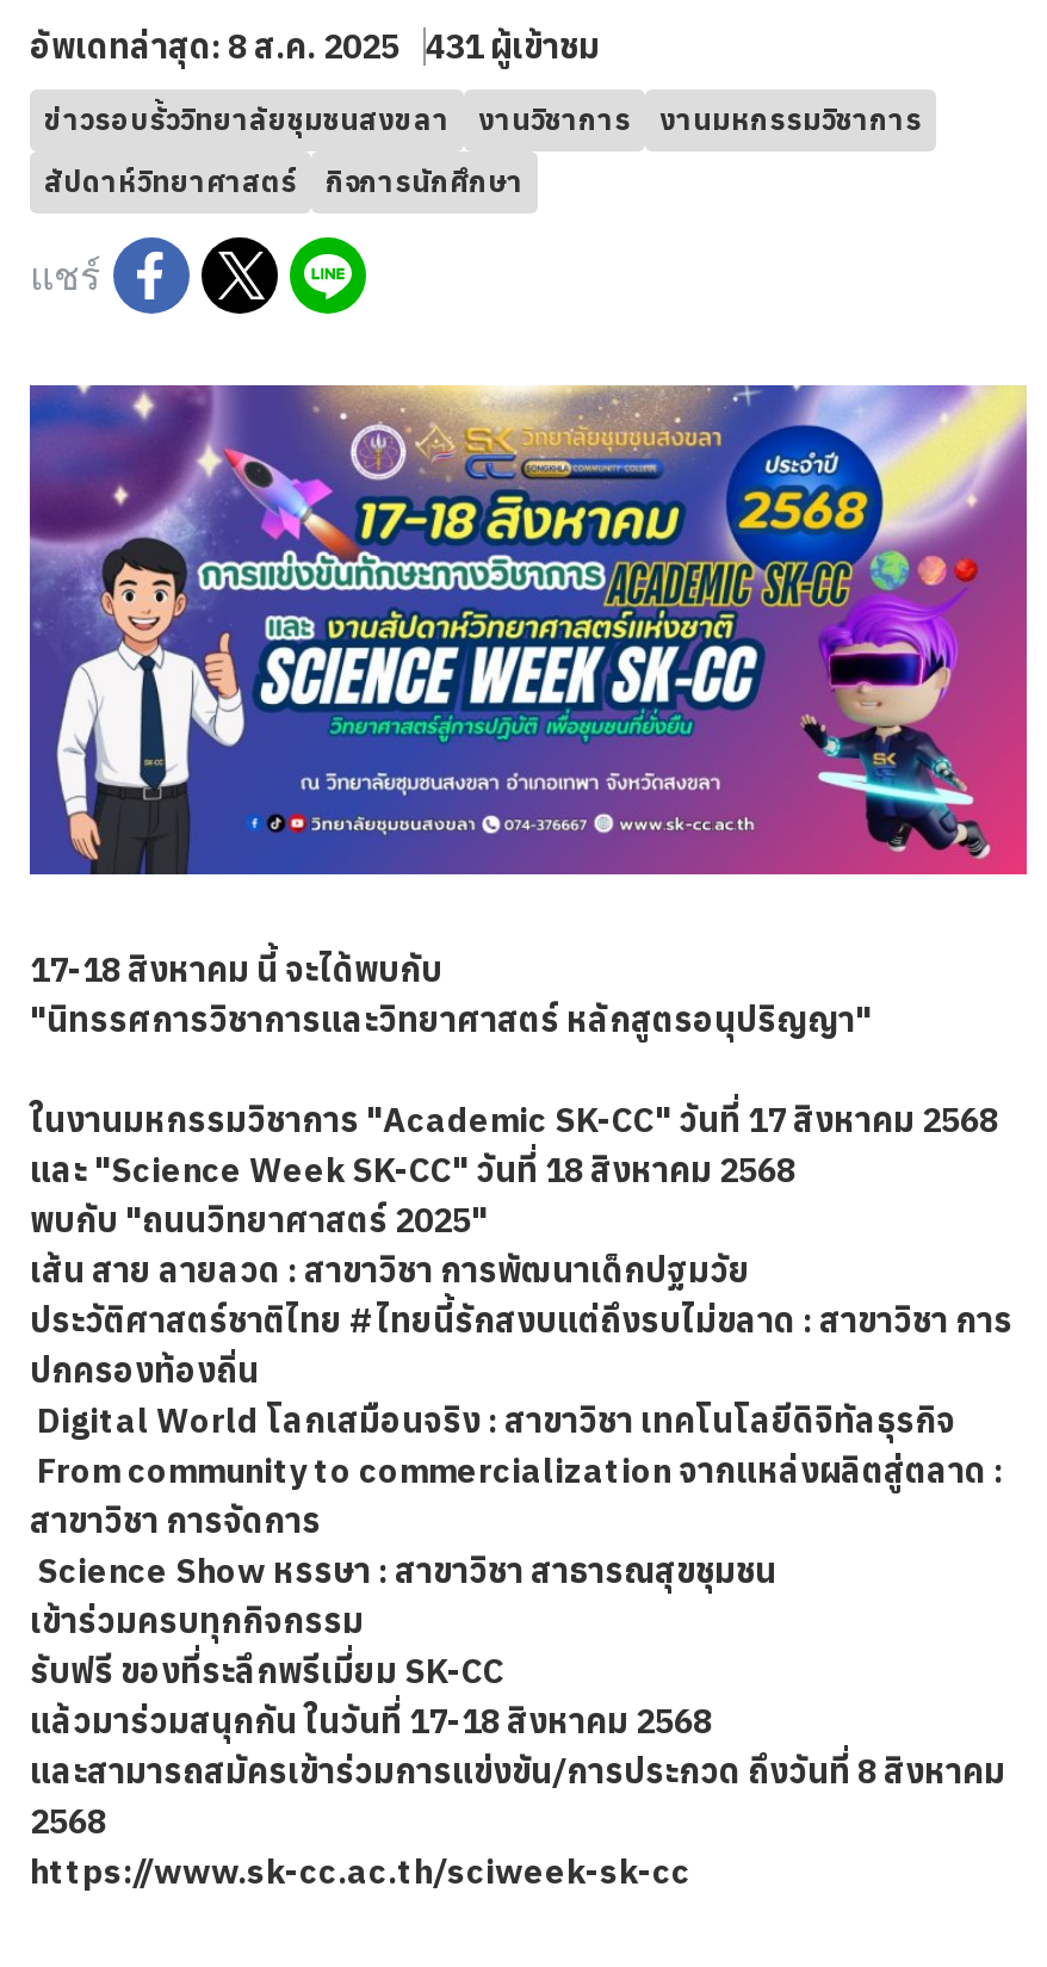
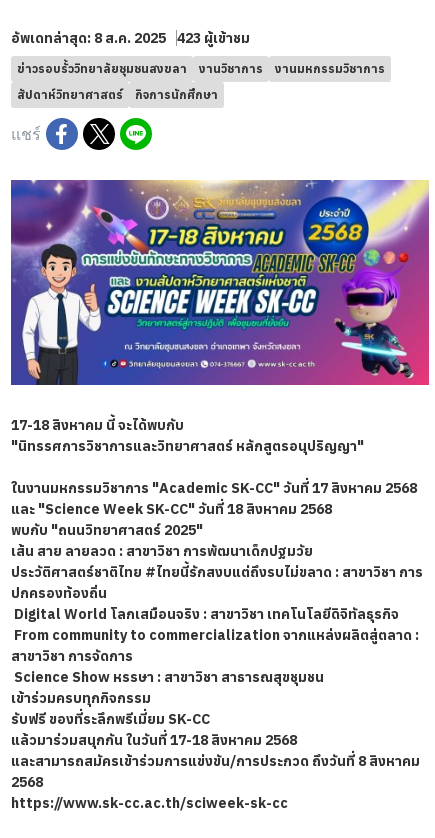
[426,25,600,68] 431 ผู้เข้าชม -> [177,29,250,47] 423 ผู้เข้าชม

